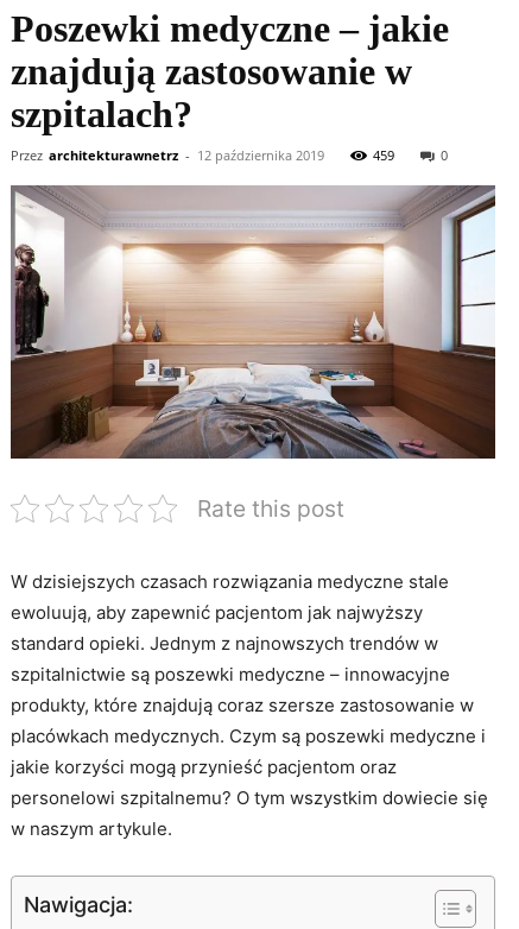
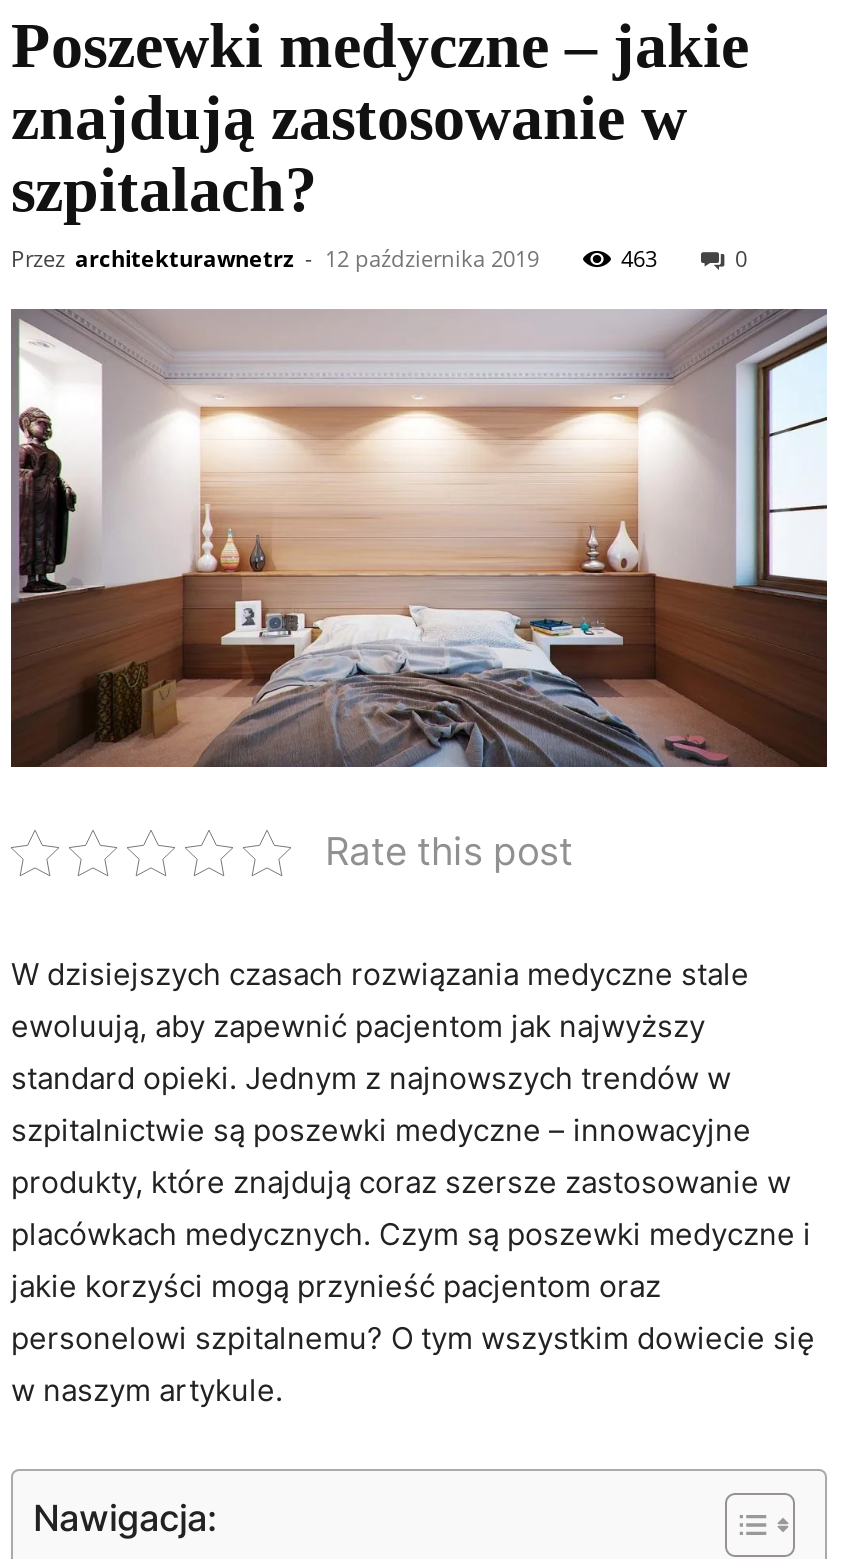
[373,146,394,164] 459 -> [621,243,657,273] 463

